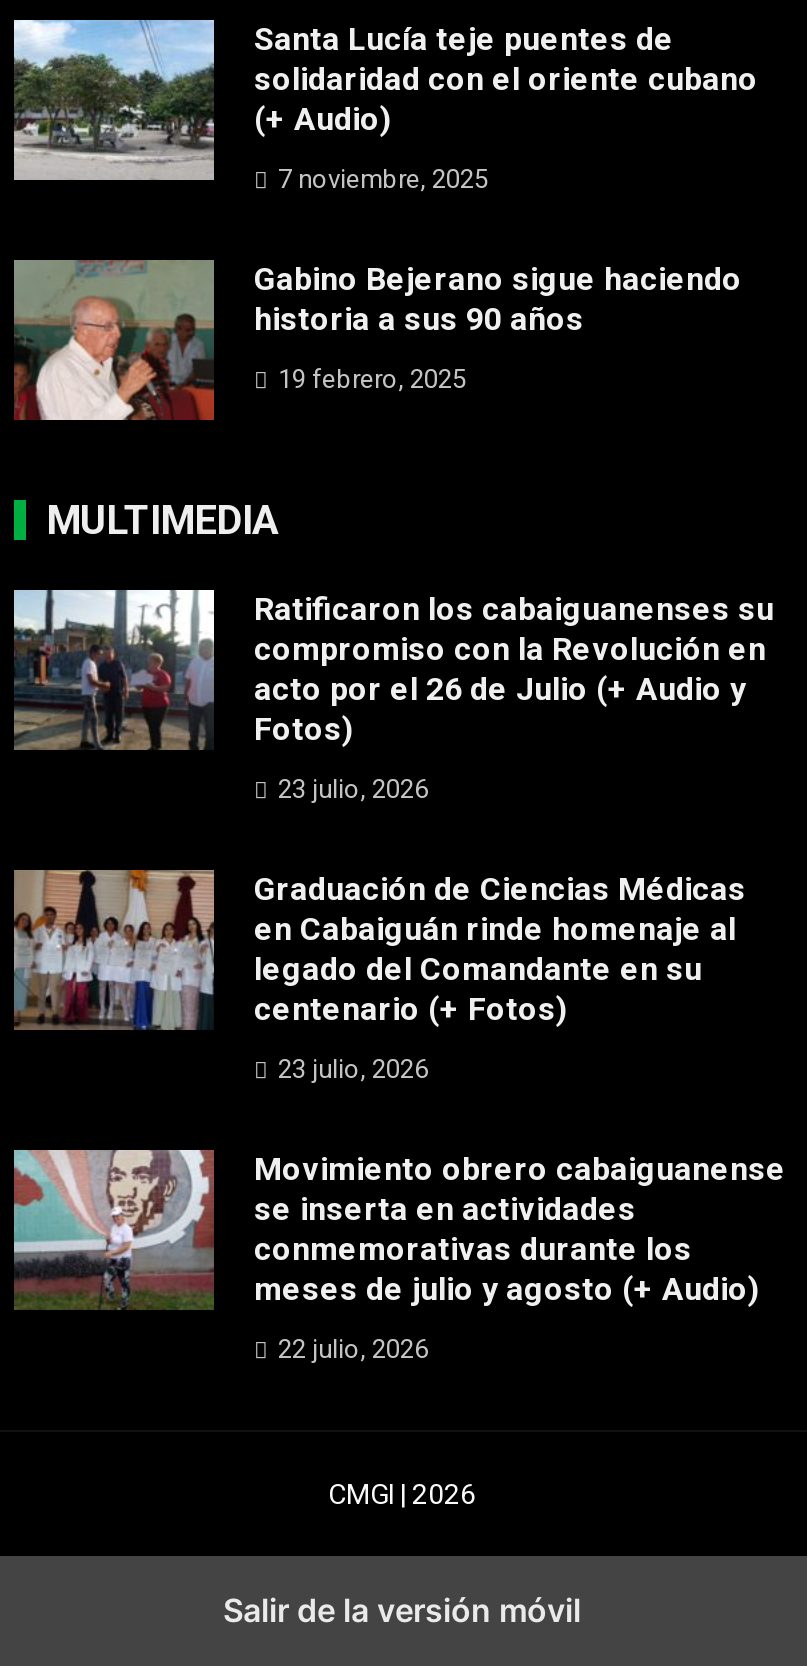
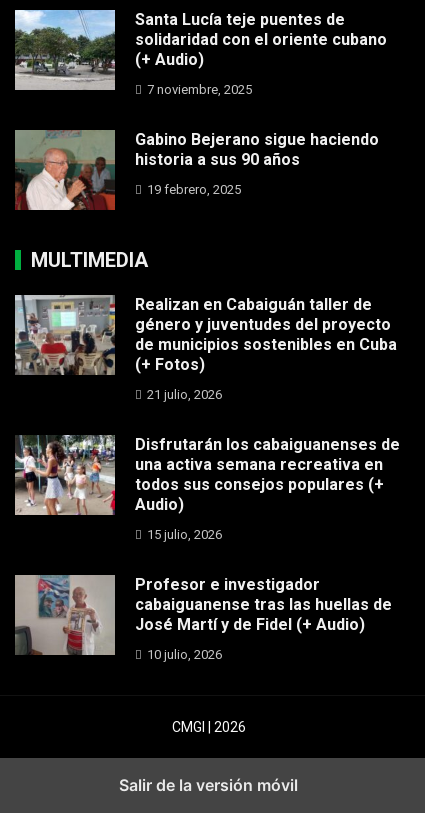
[14,590,774,752] [image] | Ratificaron los cabaiguanenses su | compromiso con la Revolución en | acto por el 26 de Julio (+ Audio y | Fotos) -> [14,295,397,375] [image] | Realizan en Cabaiguán taller de | género y juventudes del proyecto | de municipios sostenibles en Cuba | (+ Fotos)
[278,774,428,804] 23 julio, 2026 -> [147,387,222,402] 21 julio, 2026
[14,868,746,1030] [image] | Graduación de Ciencias Médicas | en Cabaiguán rinde homenaje al | legado del Comandante en su | centenario (+ Fotos) -> [14,435,400,516] [image] | Disfrutarán los cabaiguanenses de | una activa semana recreativa en | todos sus consejos populares (+ | Audio)
[278,1054,428,1084] 23 julio, 2026 -> [147,527,222,542] 15 julio, 2026
[14,1150,786,1310] [image] | Movimiento obrero cabaiguanense | se inserta en actividades | conmemorativas durante los | meses de julio y agosto (+ Audio) -> [15,575,392,656] [image] | Profesor e investigador | cabaiguanense tras las huellas de | José Martí y de Fidel (+ Audio)
[278,1334,428,1364] 22 julio, 2026 -> [147,647,222,662] 10 julio, 2026

